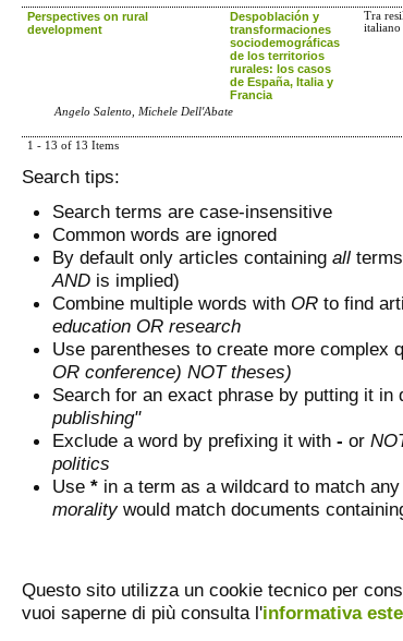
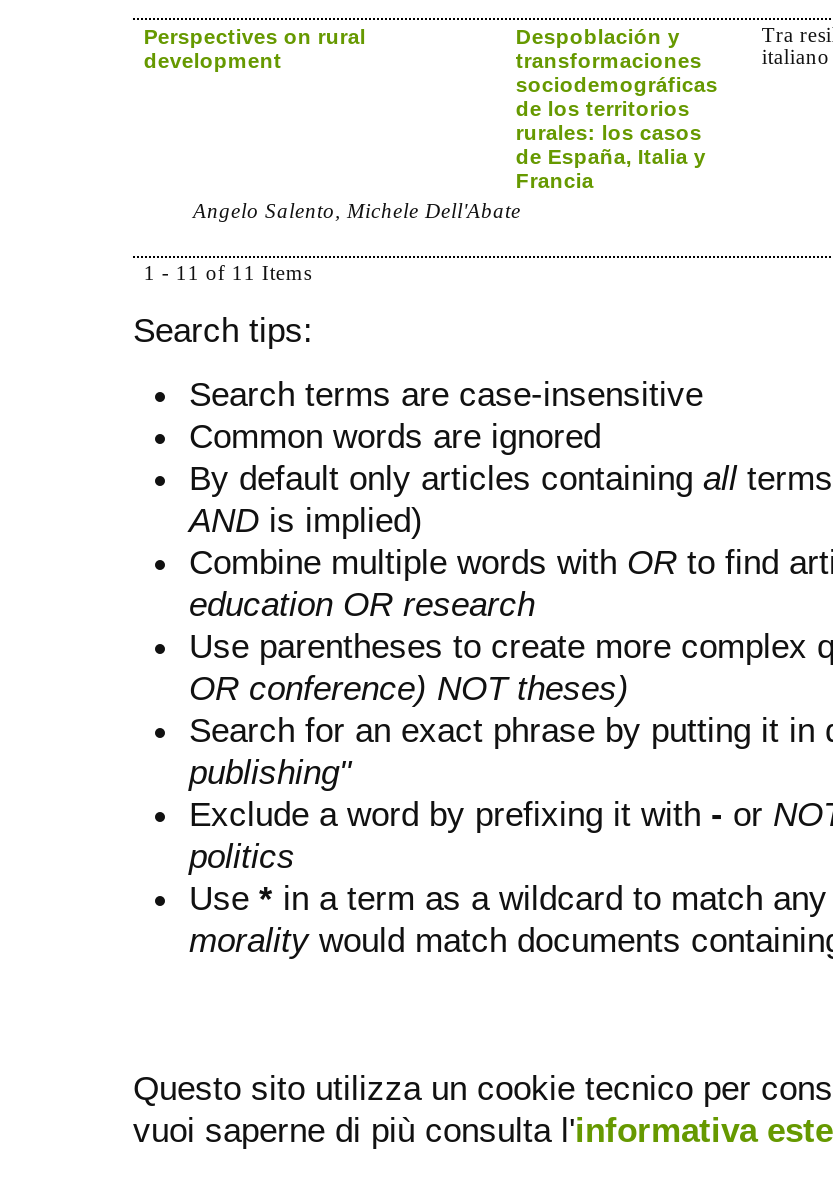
[28,139,119,151] 1 - 13 of 13 Items -> [144,262,312,284] 1 - 11 of 11 Items

